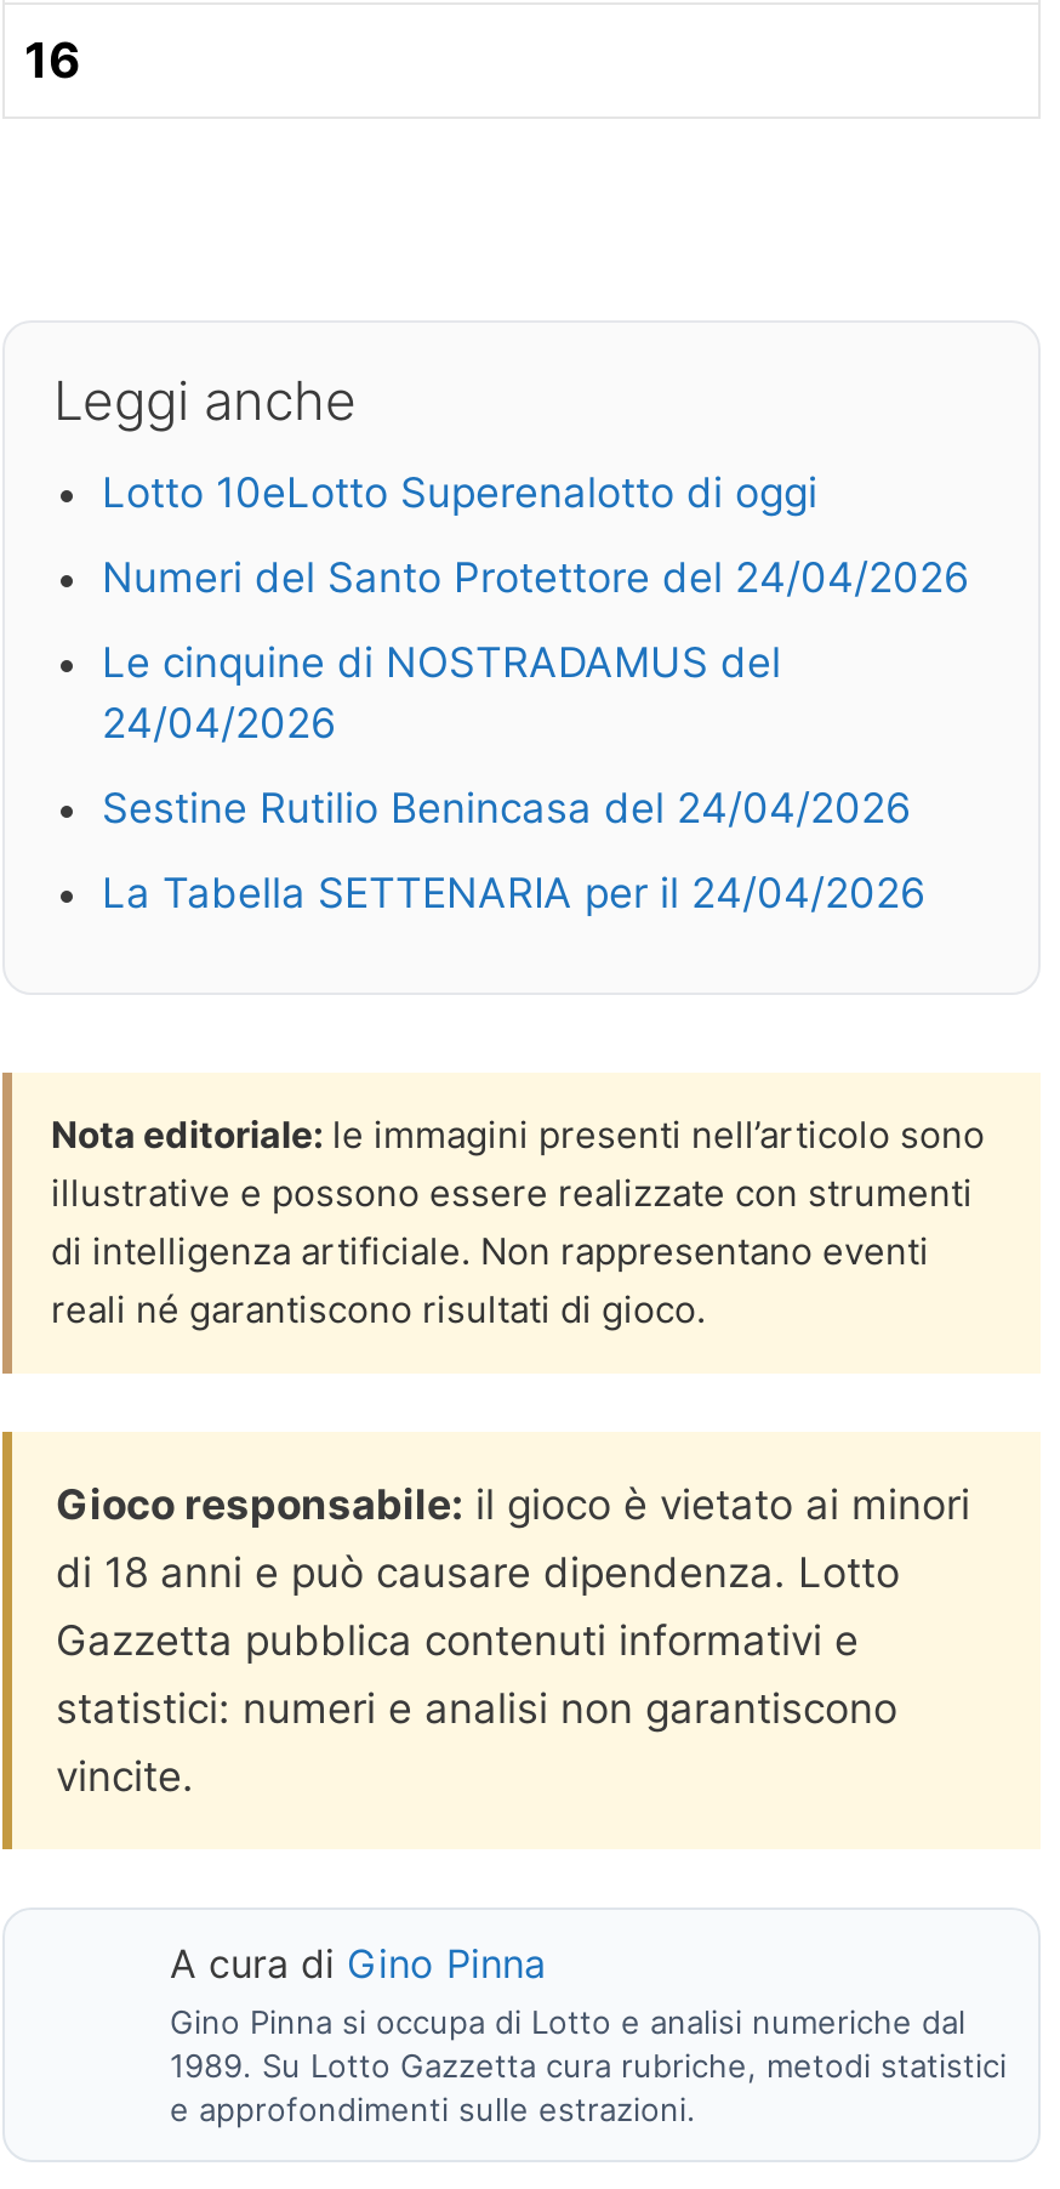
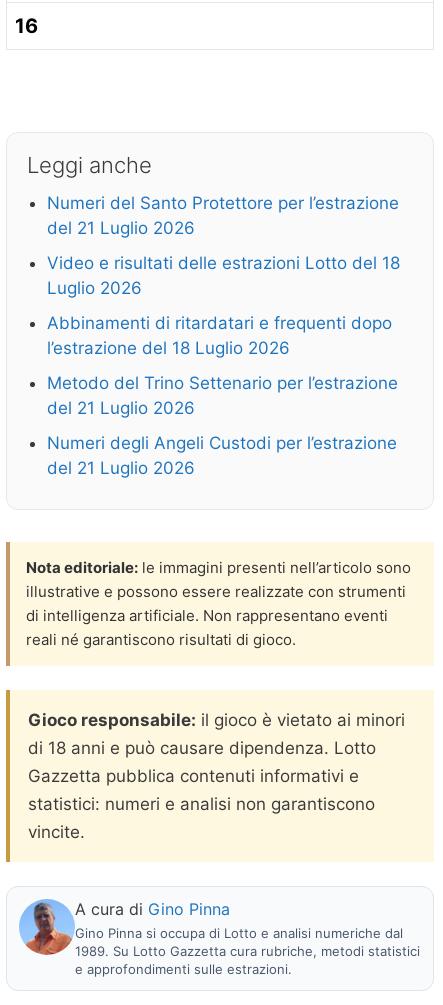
[102,467,817,516] Lotto 10eLotto Superenalotto di oggi -> [47,193,399,238] Numeri del Santo Protettore per l’estrazione | del 21 Luglio 2026
[102,552,970,601] Numeri del Santo Protettore del 24/04/2026 -> [47,253,400,298] Video e risultati delle estrazioni Lotto del 18 | Luglio 2026
[102,637,781,746] Le cinquine di NOSTRADAMUS del | 24/04/2026 -> [47,313,392,358] Abbinamenti di ritardatari e frequenti dopo | l’estrazione del 18 Luglio 2026
[102,783,912,831] Sestine Rutilio Benincasa del 24/04/2026 -> [47,373,398,418] Metodo del Trino Settenario per l’estrazione | del 21 Luglio 2026
[102,868,927,916] La Tabella SETTENARIA per il 24/04/2026 -> [47,433,397,478] Numeri degli Angeli Custodi per l’estrazione | del 21 Luglio 2026
none -> [18,898,76,956] [image]

